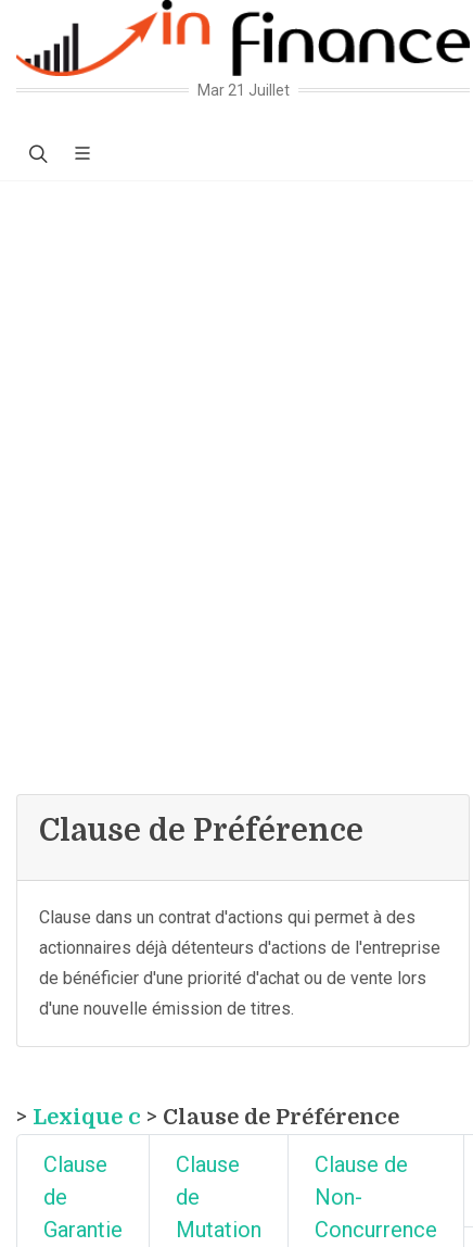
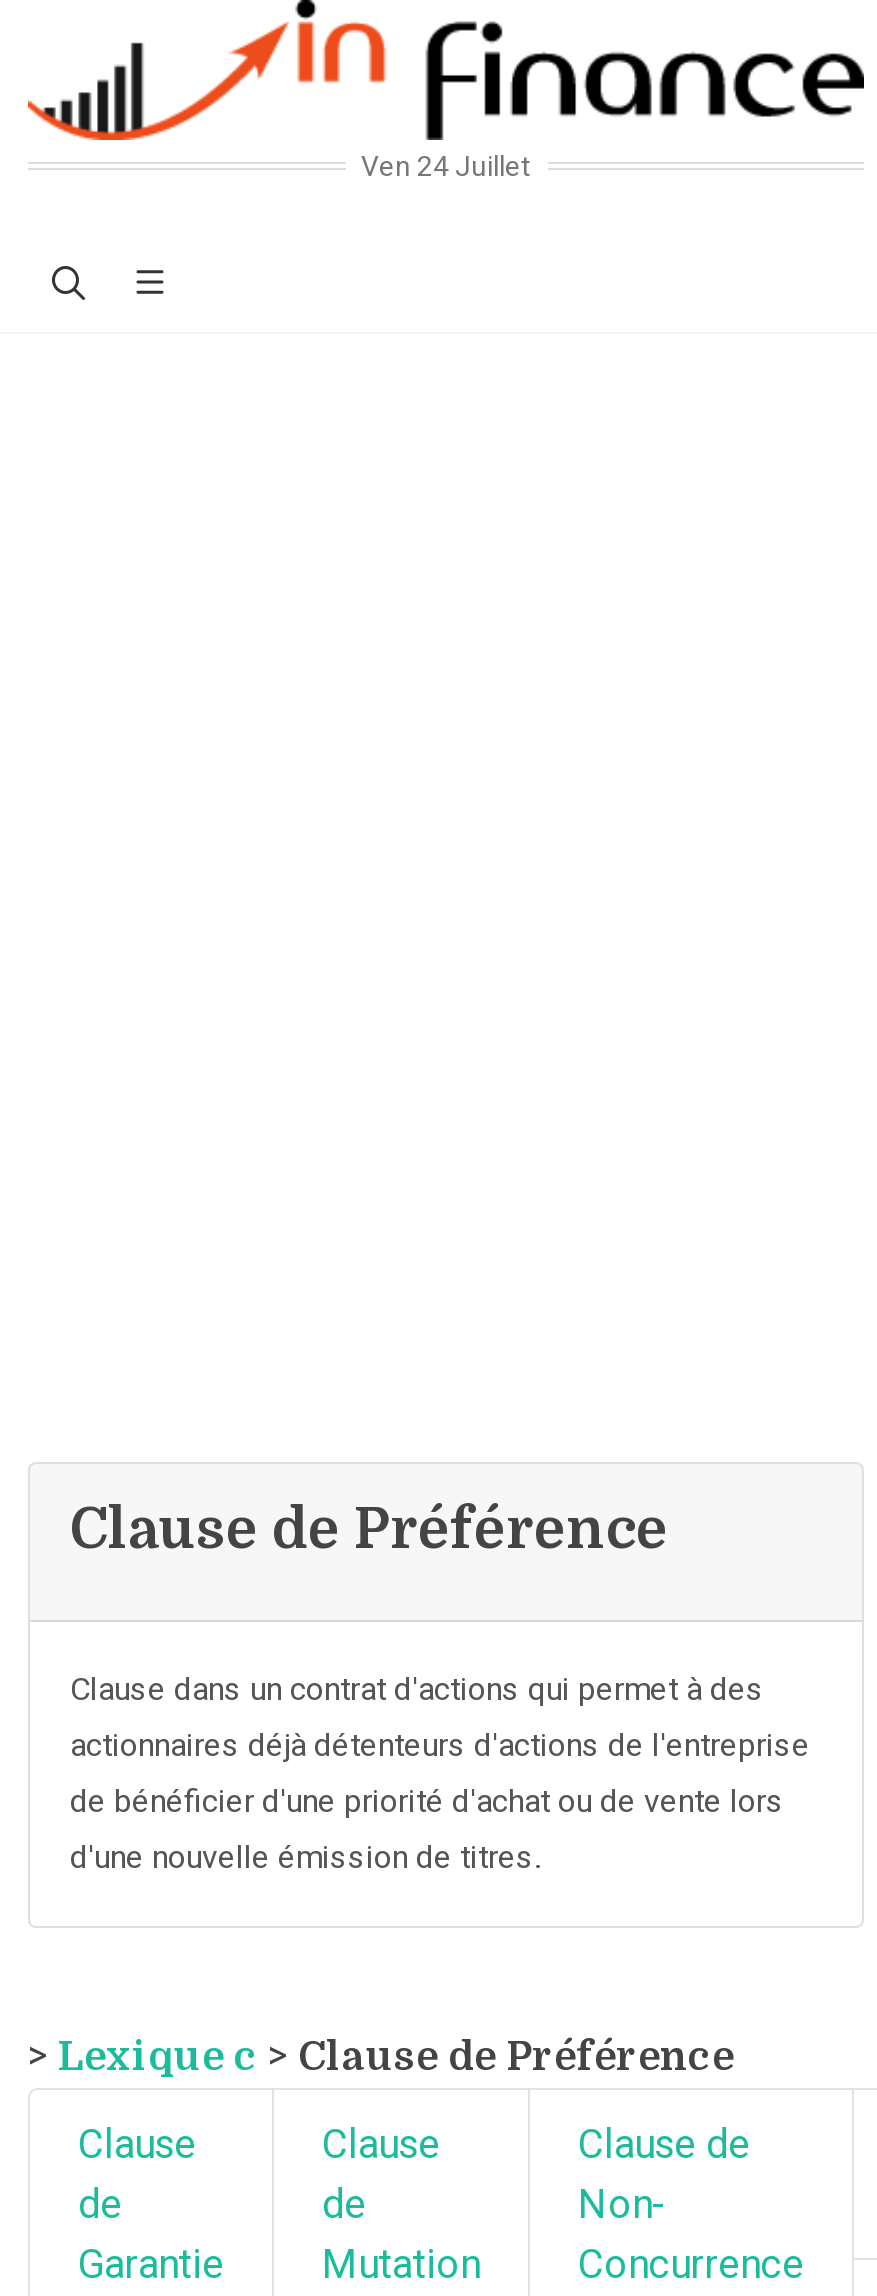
[197,81,289,99] Mar 21 Juillet -> [361,150,531,182] Ven 24 Juillet

